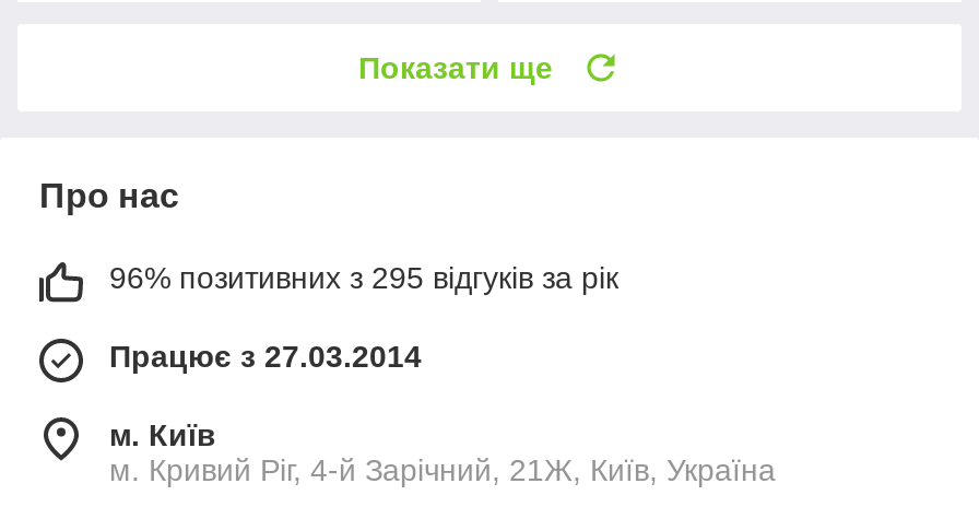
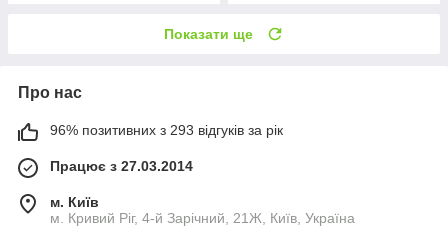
[109,260,618,295] 96% позитивних з 295 відгуків за рік -> [50,122,283,138] 96% позитивних з 293 відгуків за рік

